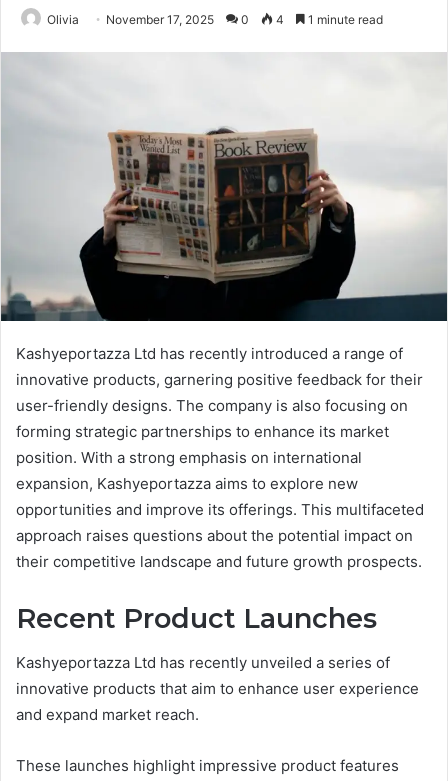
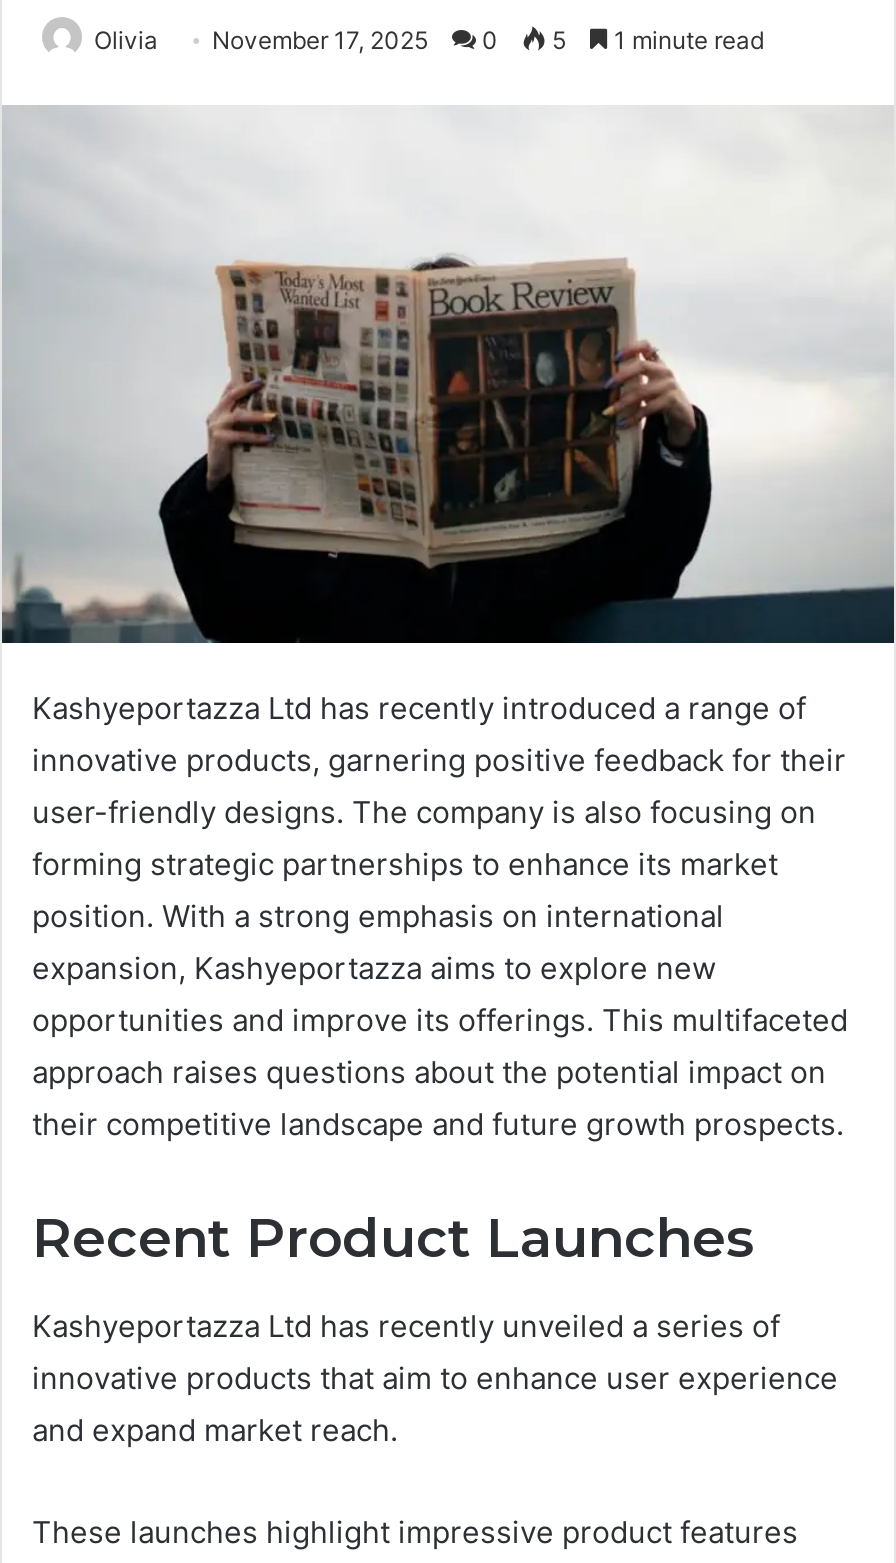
[47,12,383,27] Olivia November 17, 2025 0 4 1 minute read -> [94,25,764,55] Olivia November 17, 2025 0 5 1 minute read

